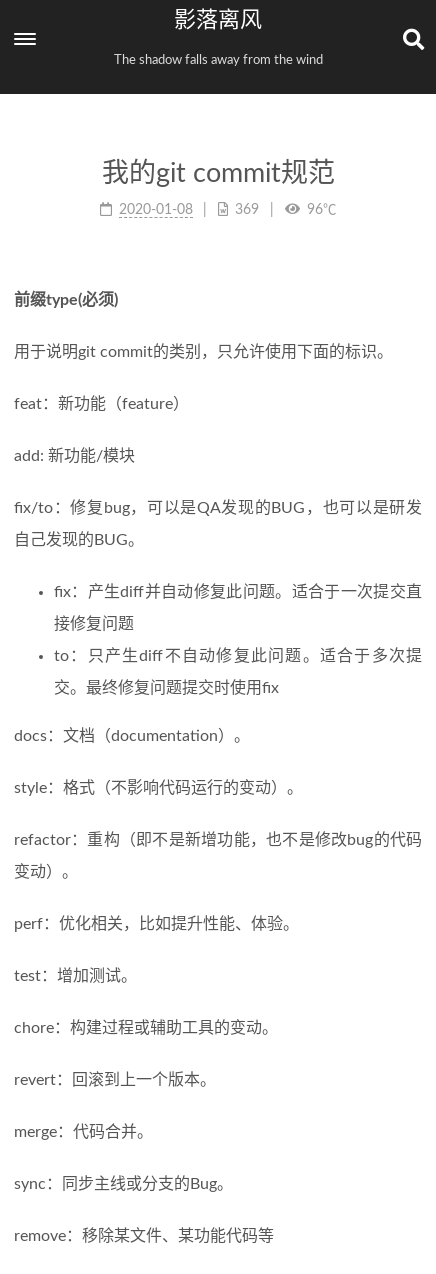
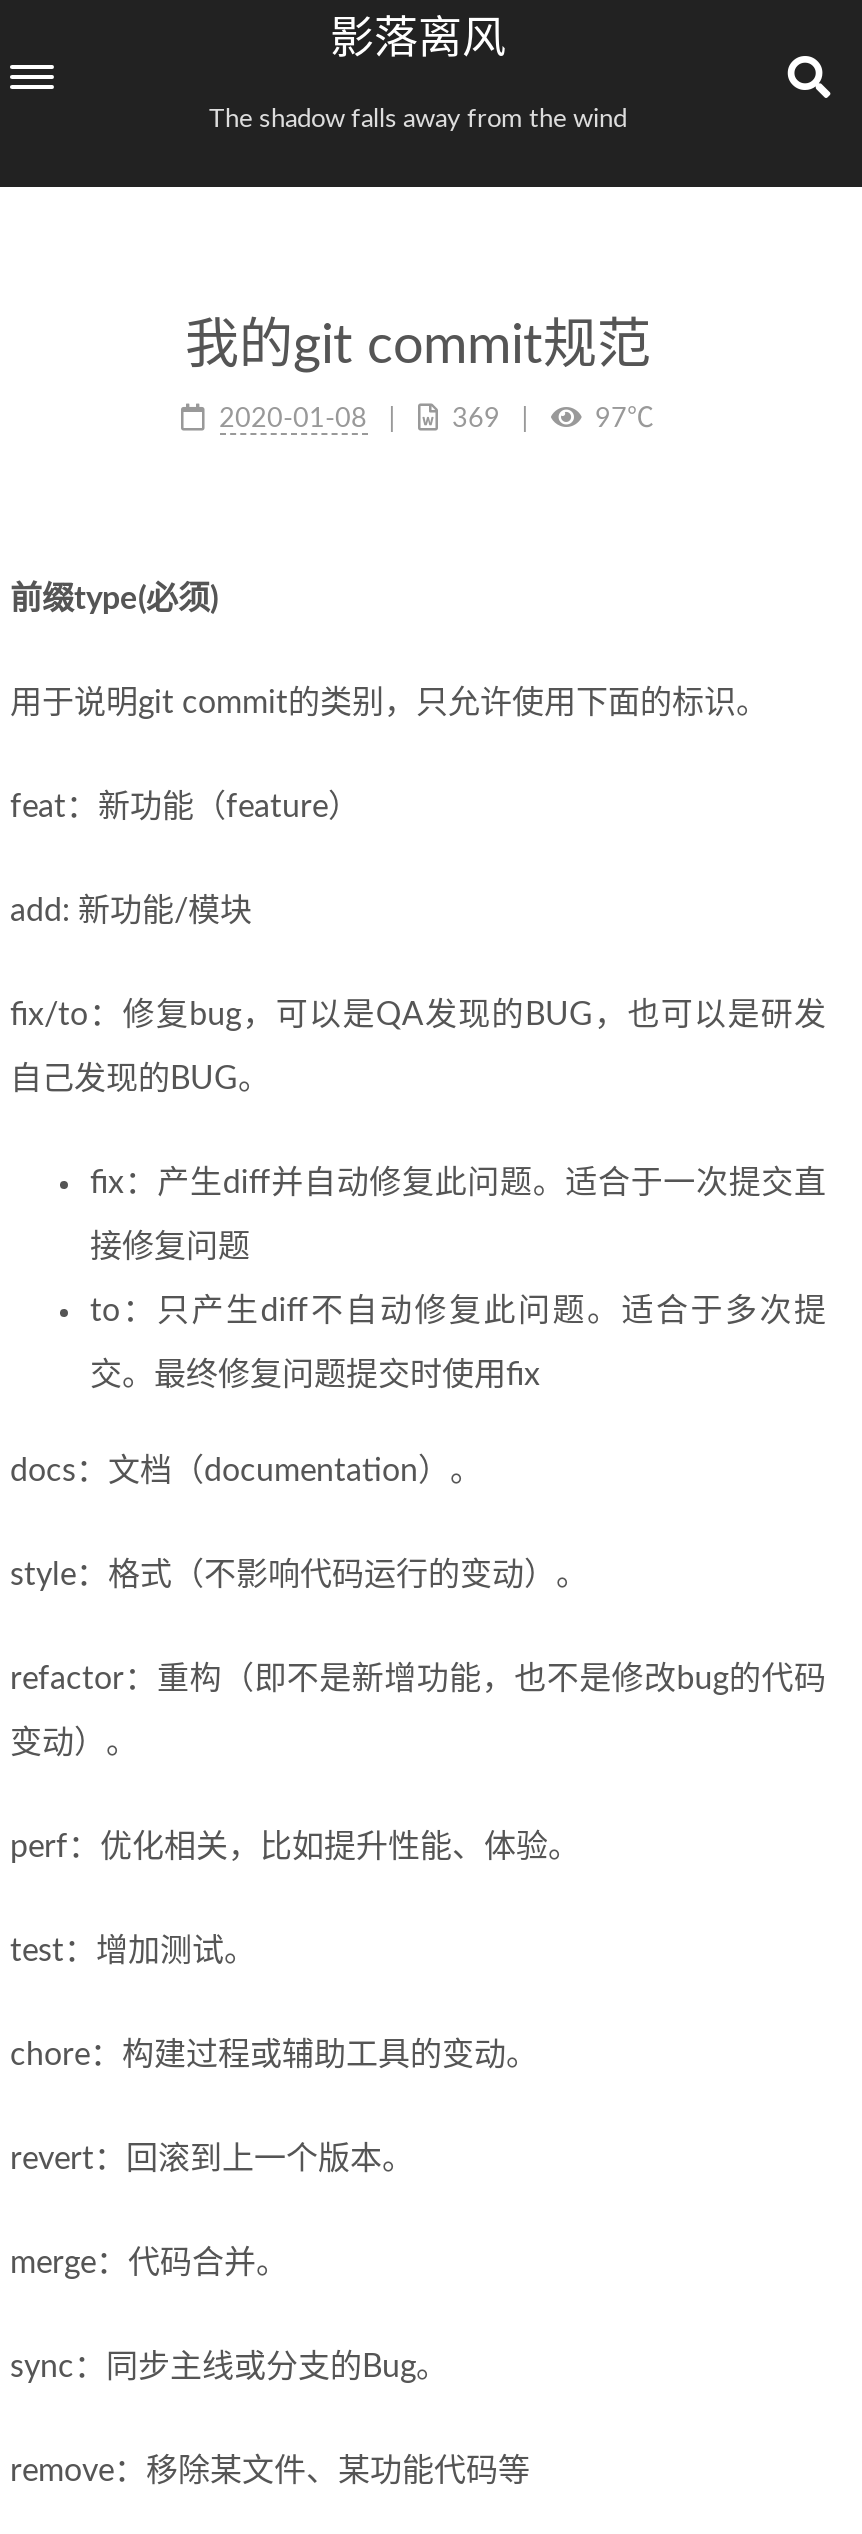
[306,203,336,217] 96℃ -> [595,405,655,433] 97℃

